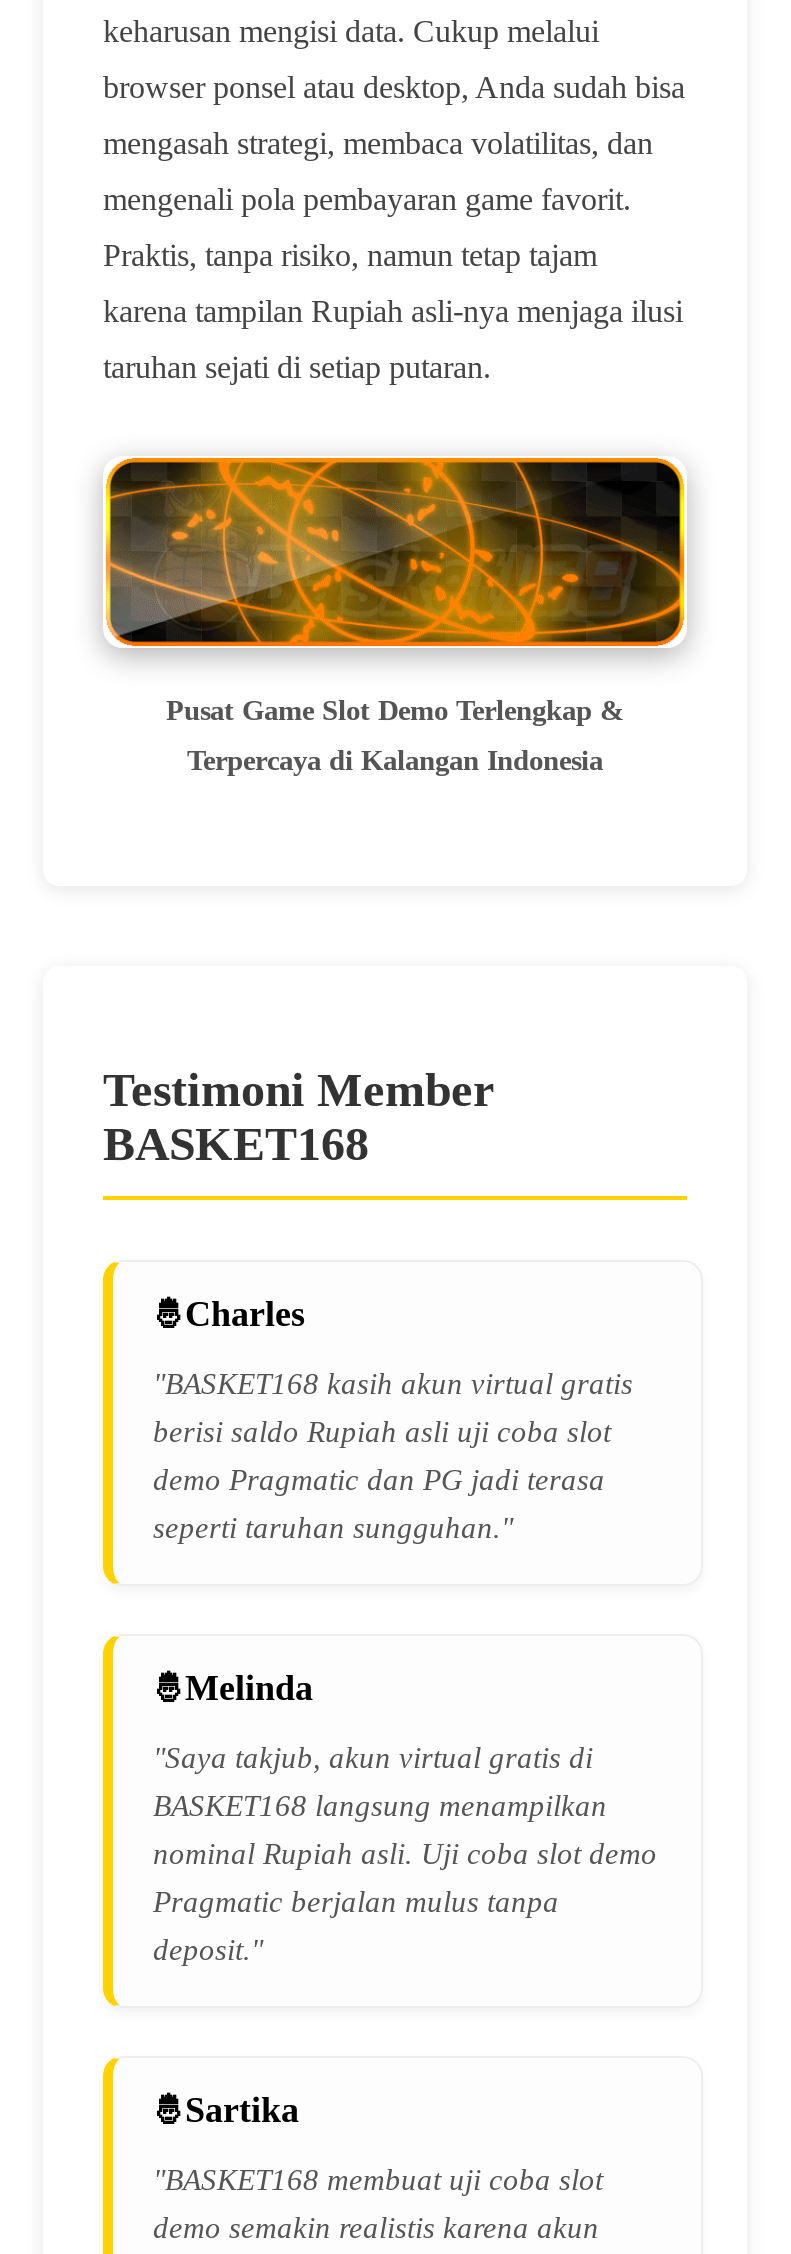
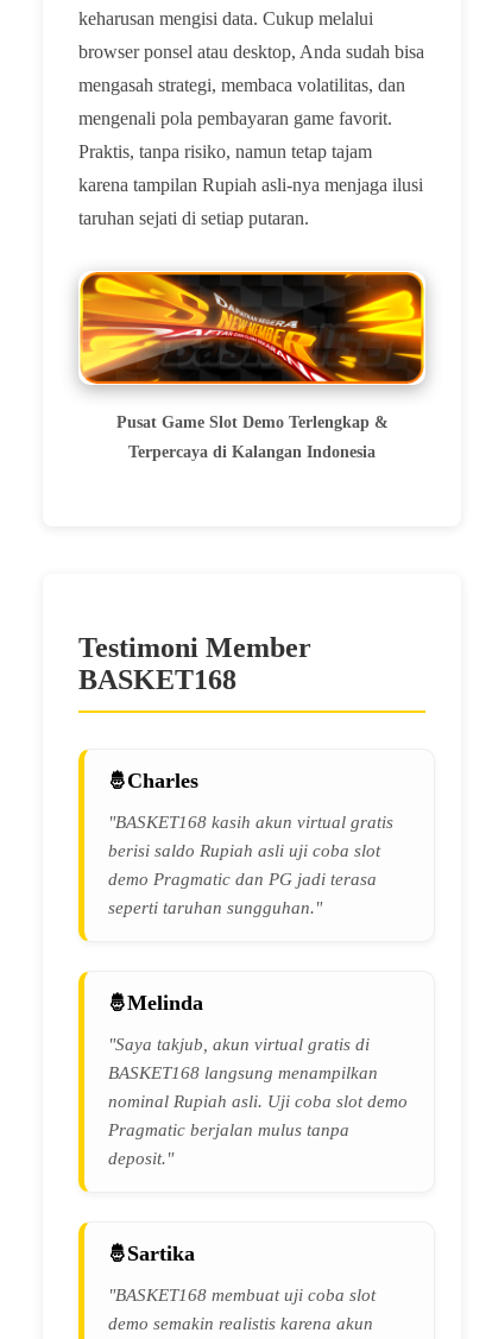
[109,460,683,644] [image] -> [82,273,423,383] [image]

